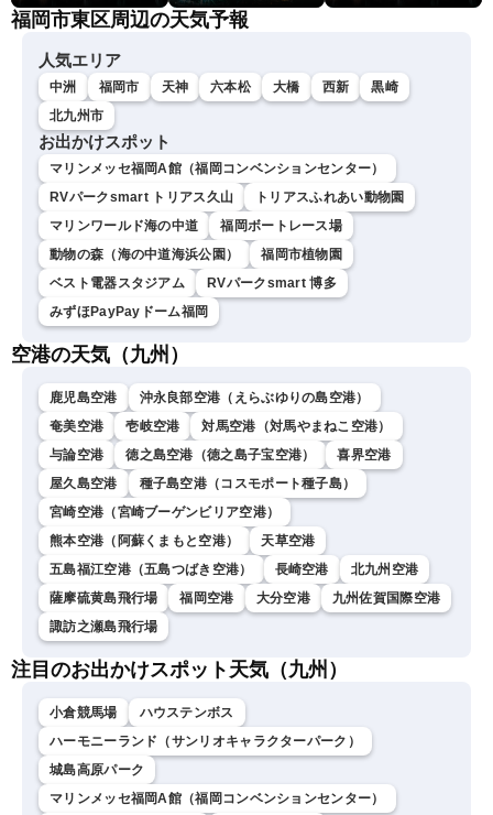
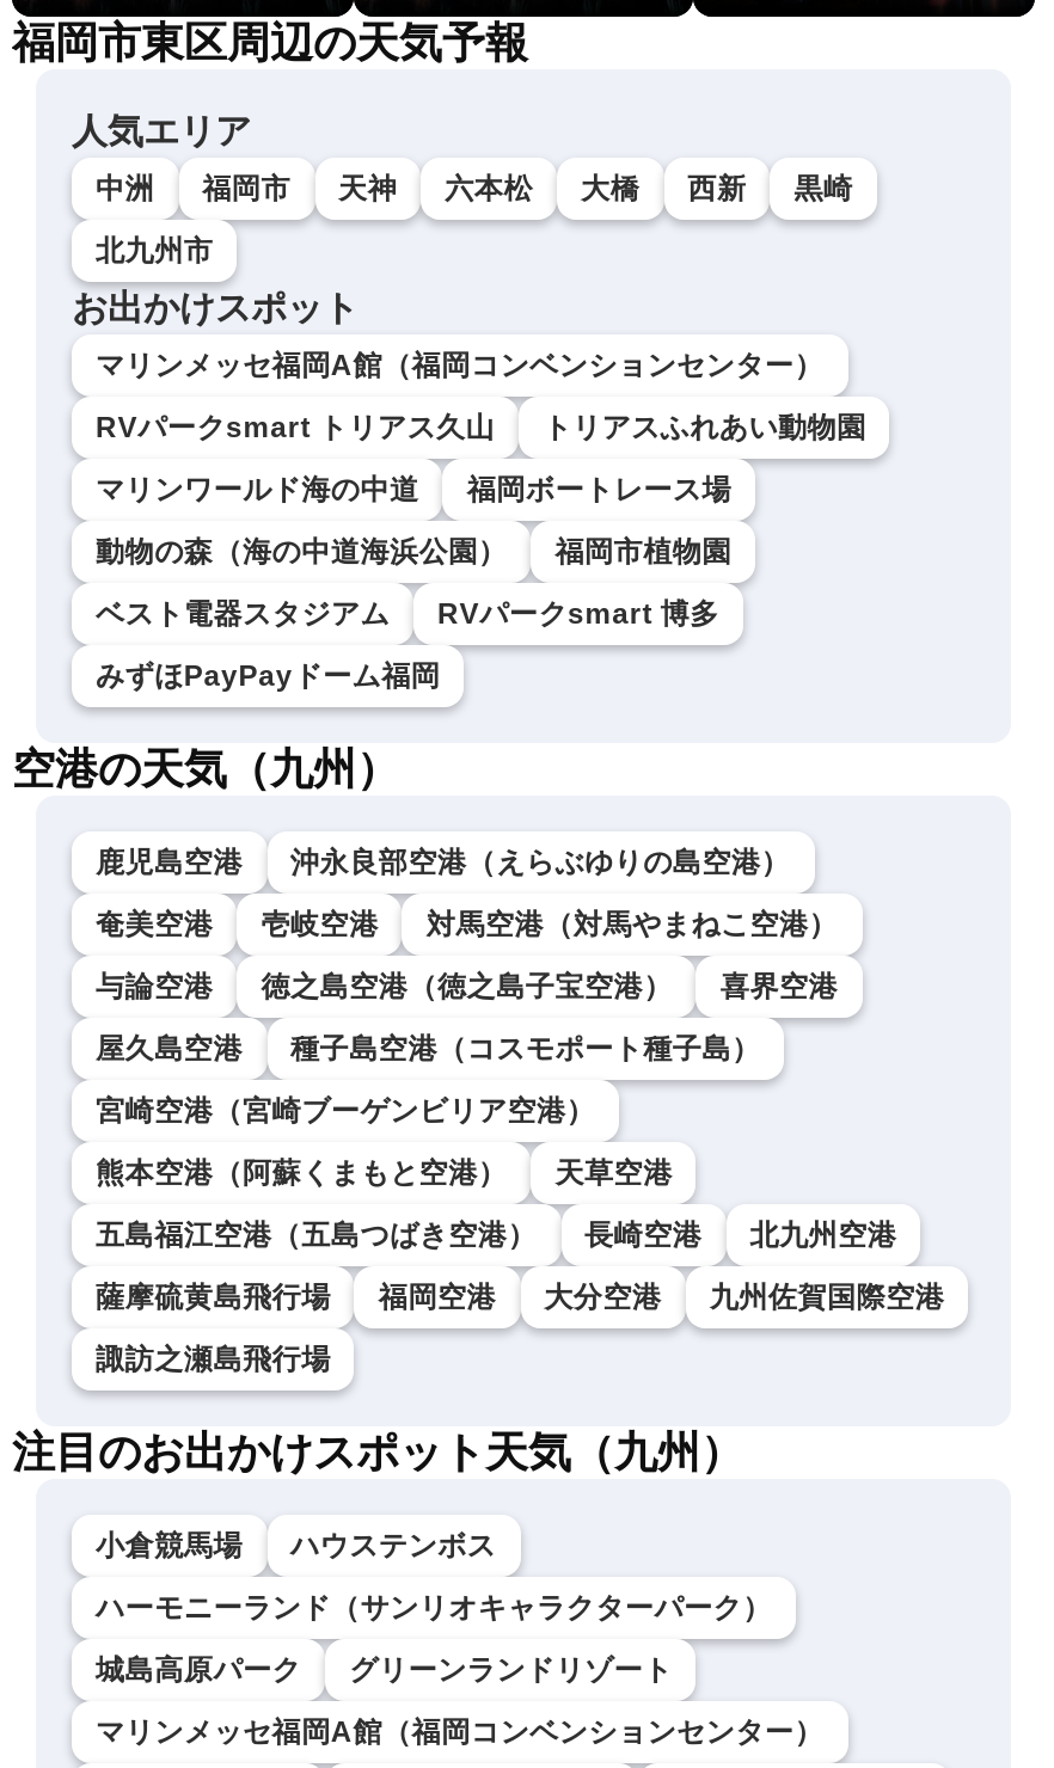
none -> [349,1654,673,1687] グリーンランドリゾート

